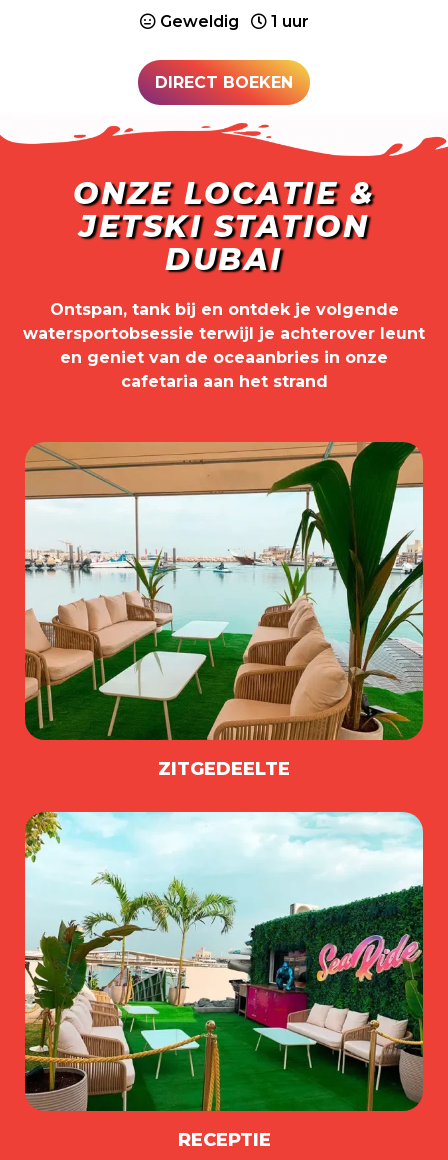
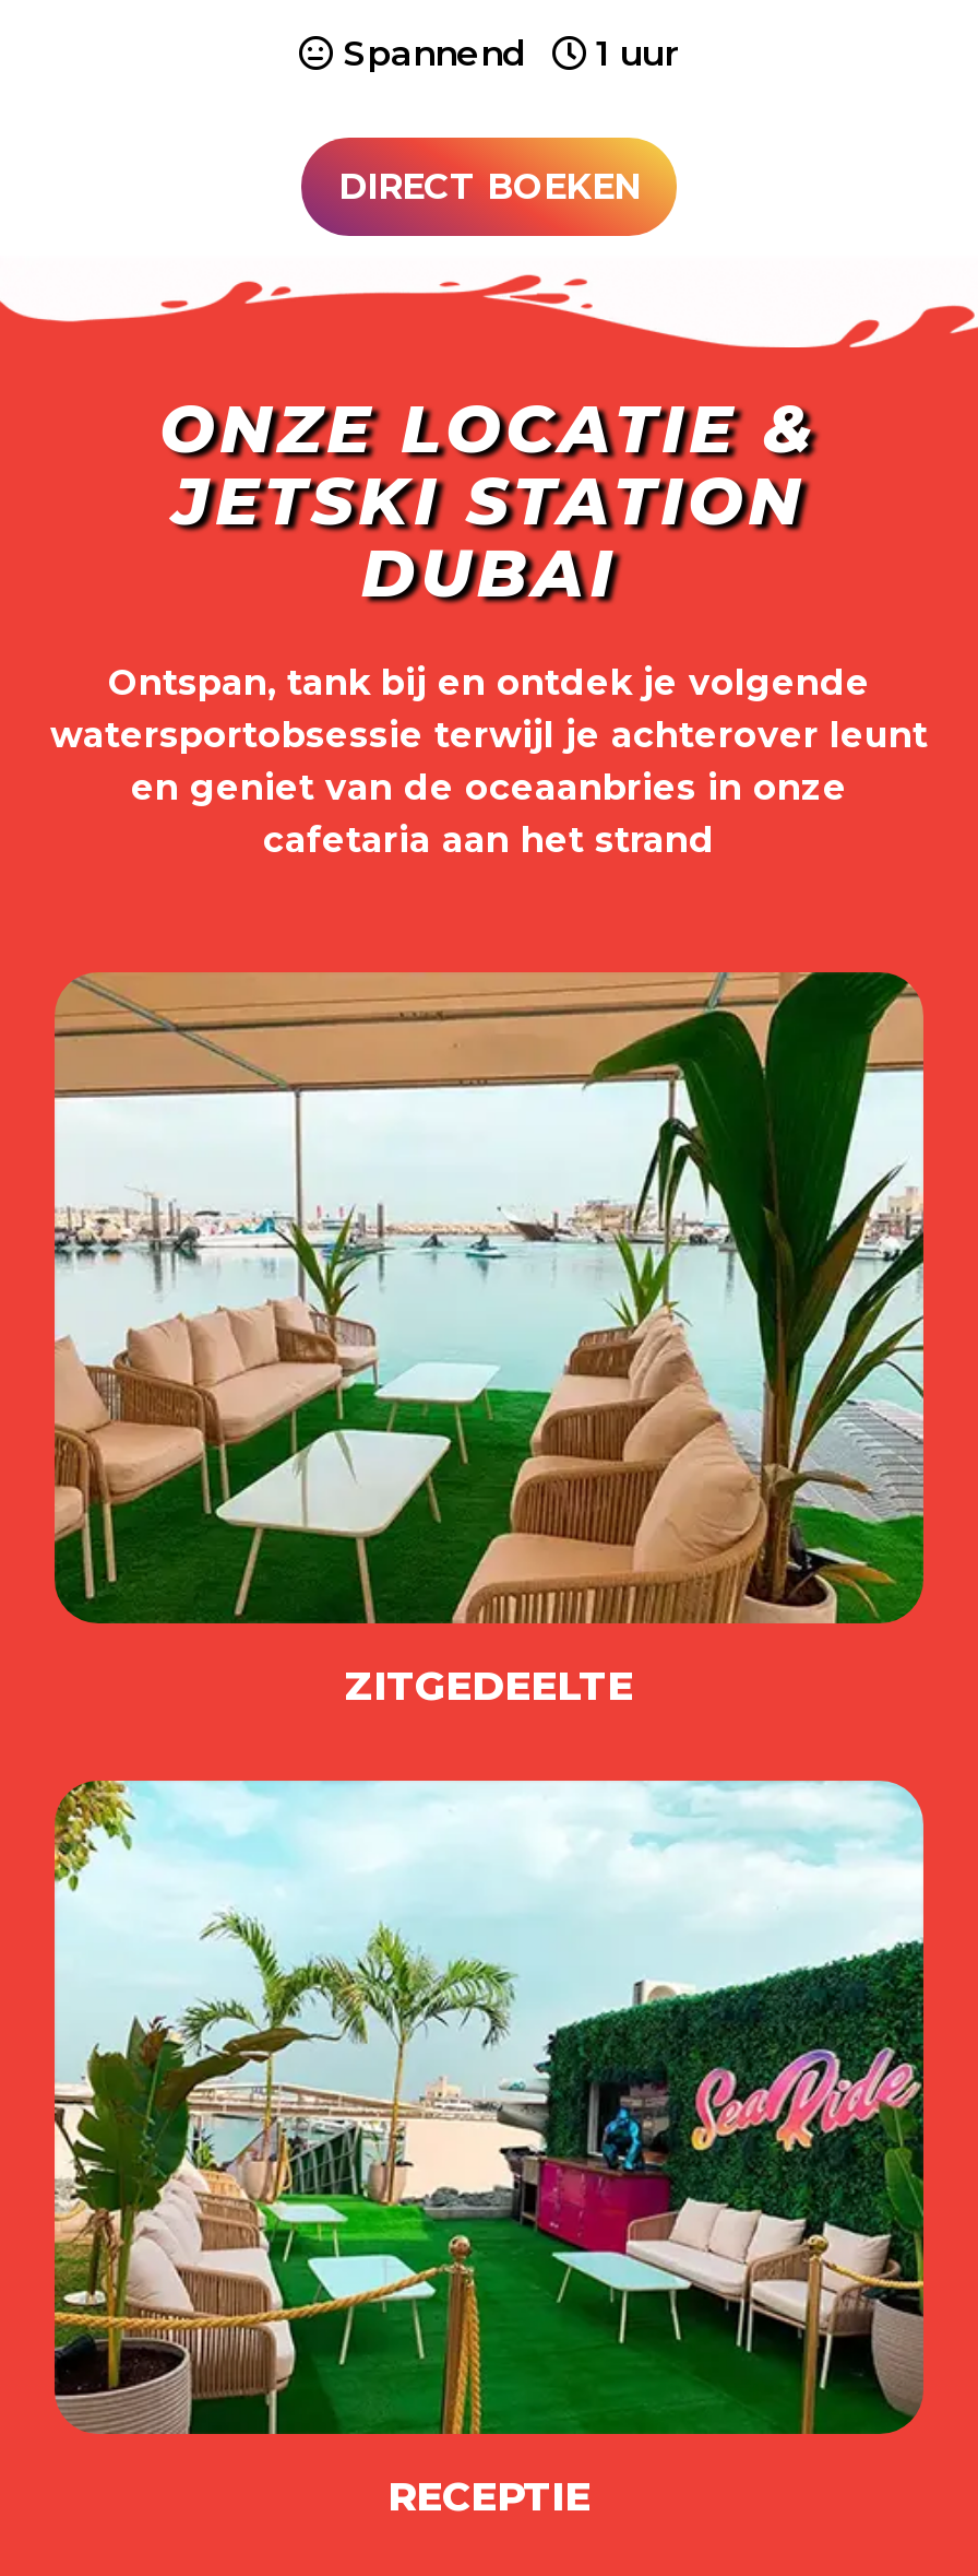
[155,11,238,30] Geweldig -> [334,32,526,73] Spannend

